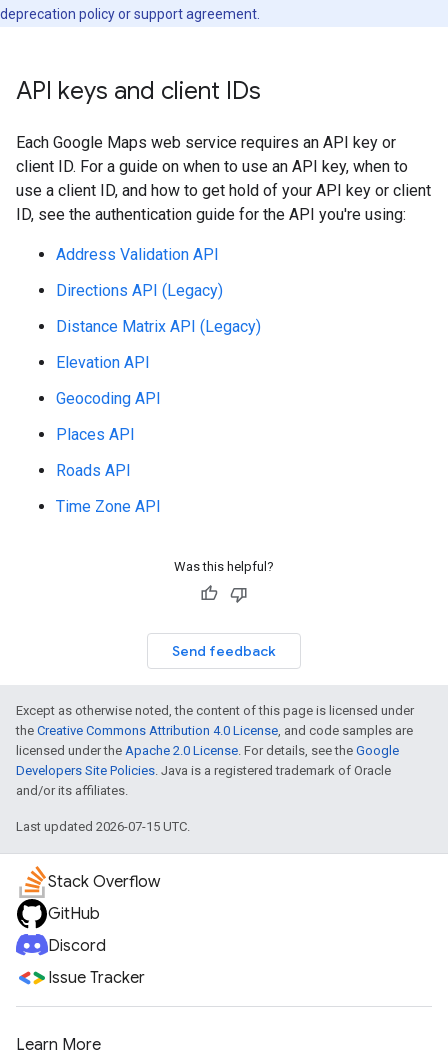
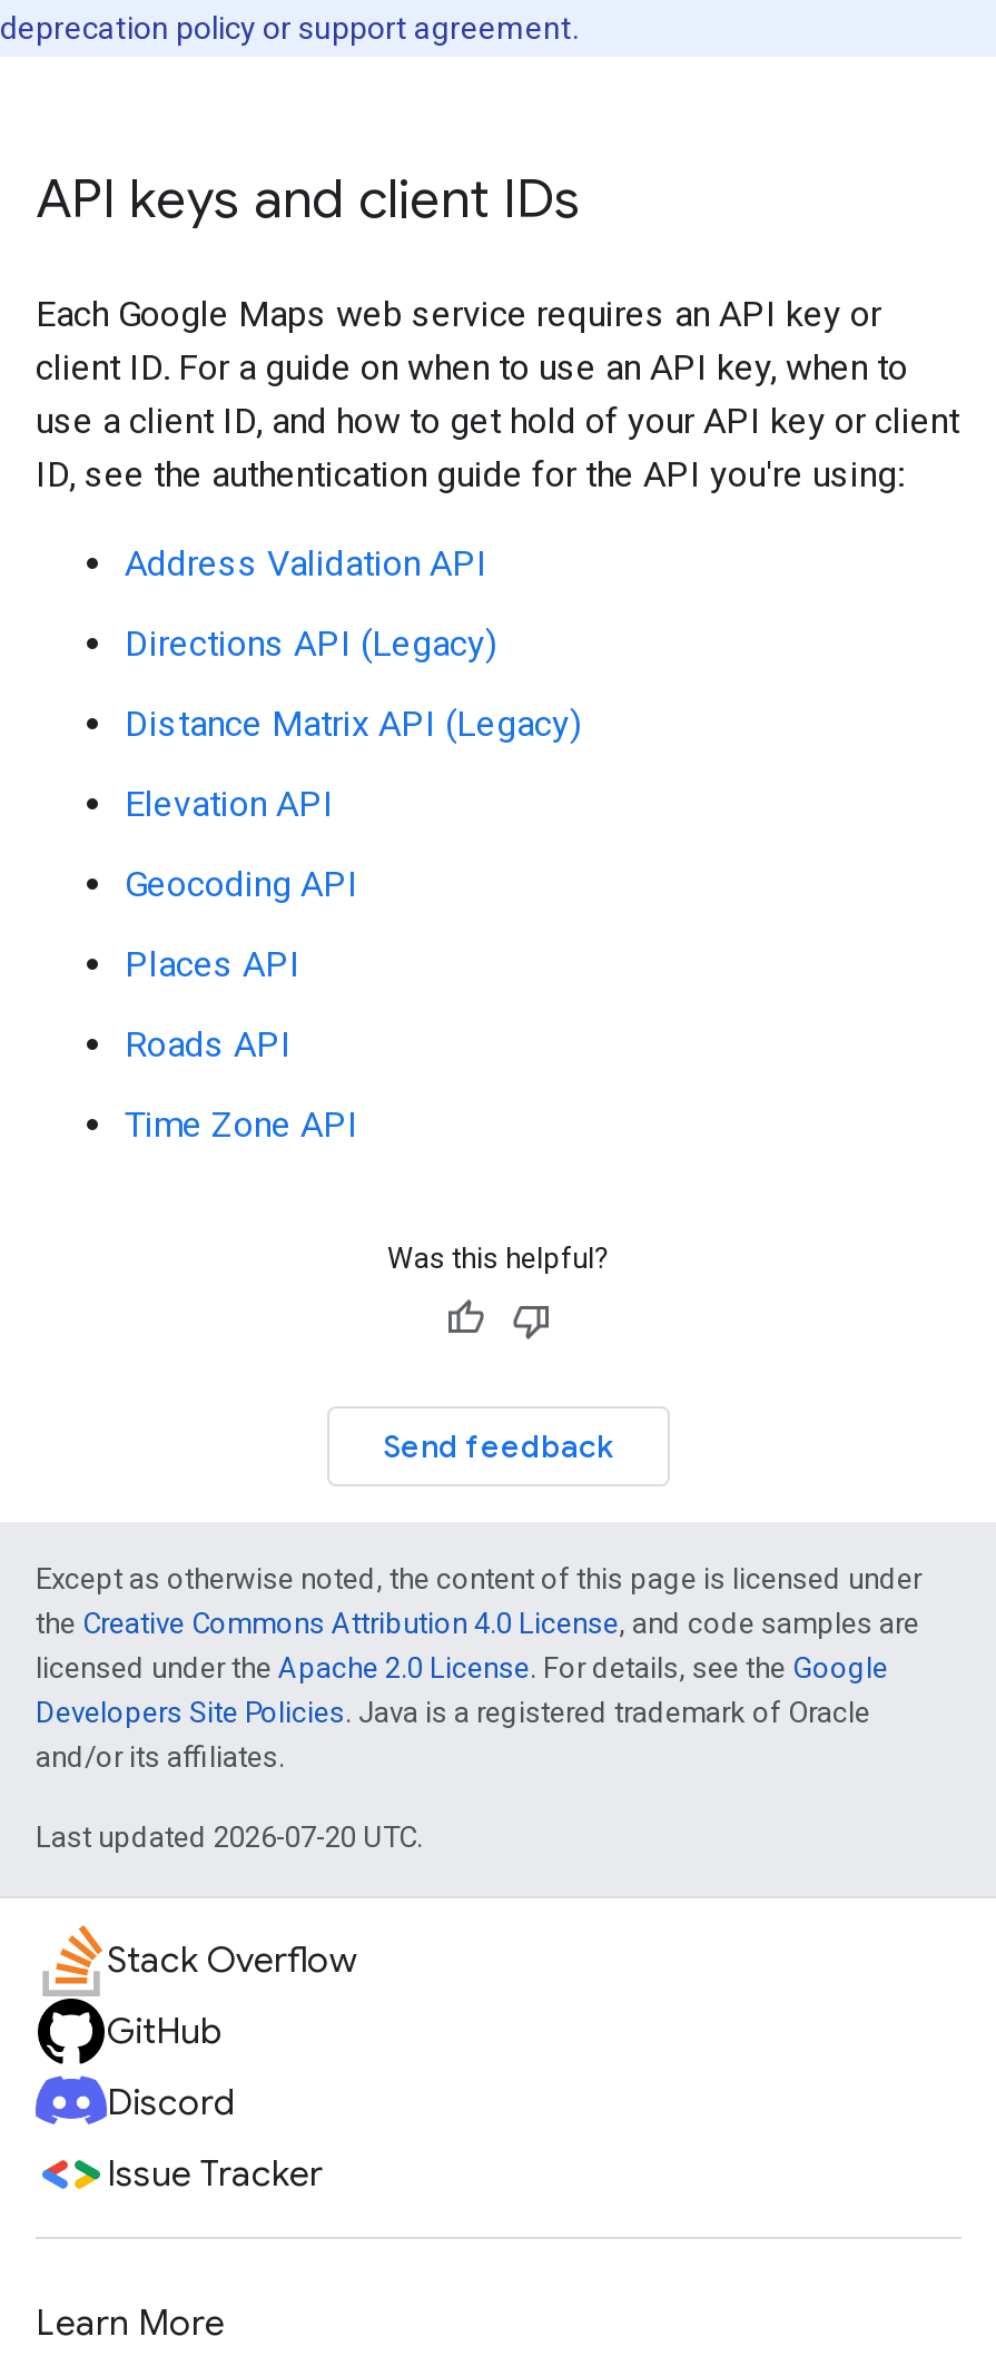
[16,819,190,834] Last updated 2026-07-15 UTC. -> [36,1820,423,1854] Last updated 2026-07-20 UTC.

